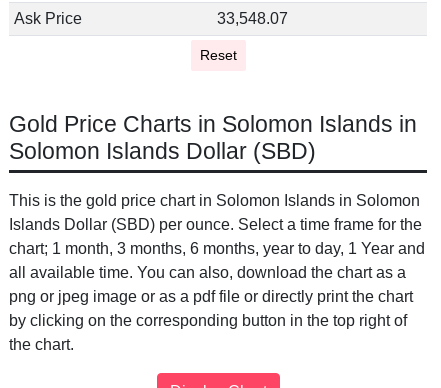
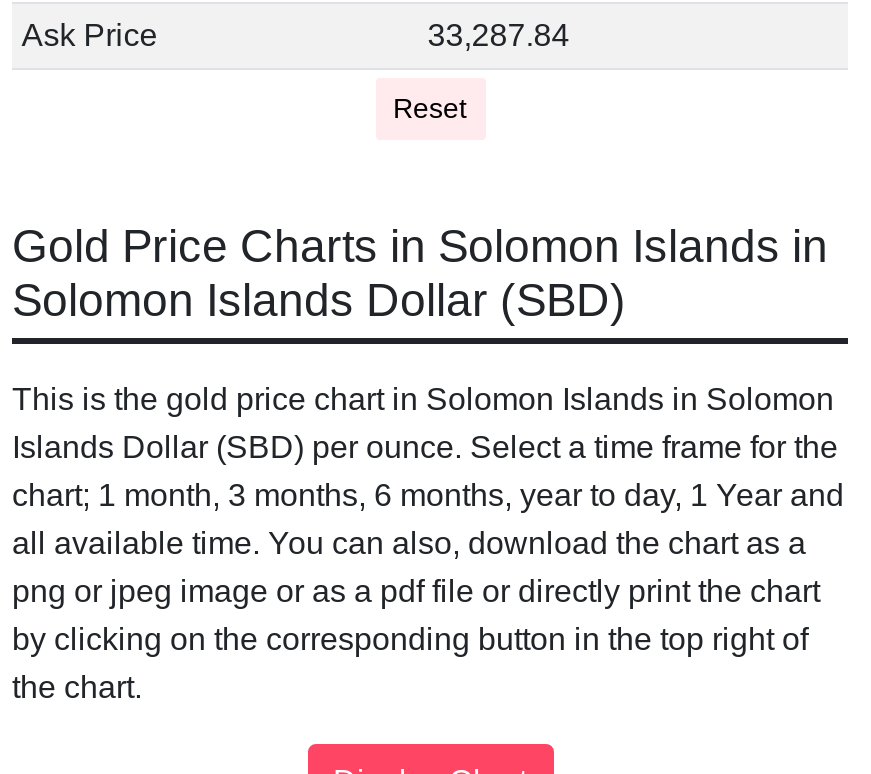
[217,10,288,27] 33,548.07 -> [428,18,570,52] 33,287.84

